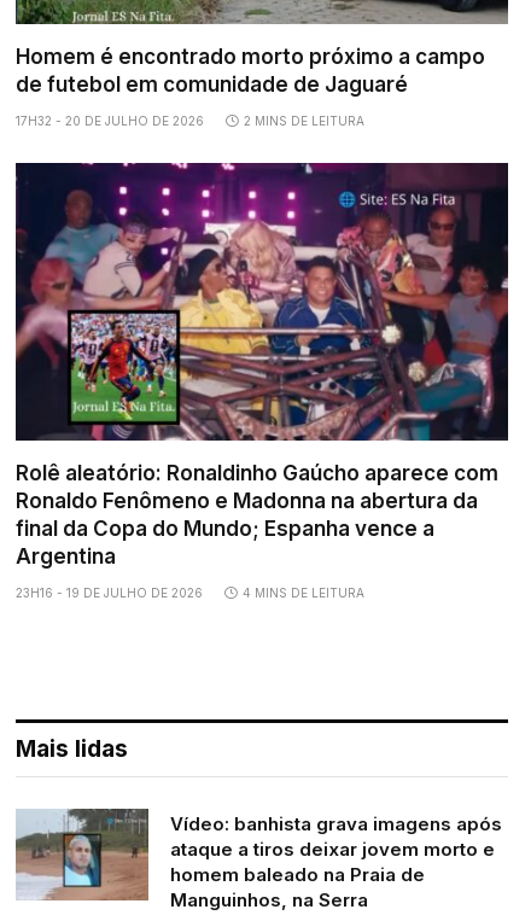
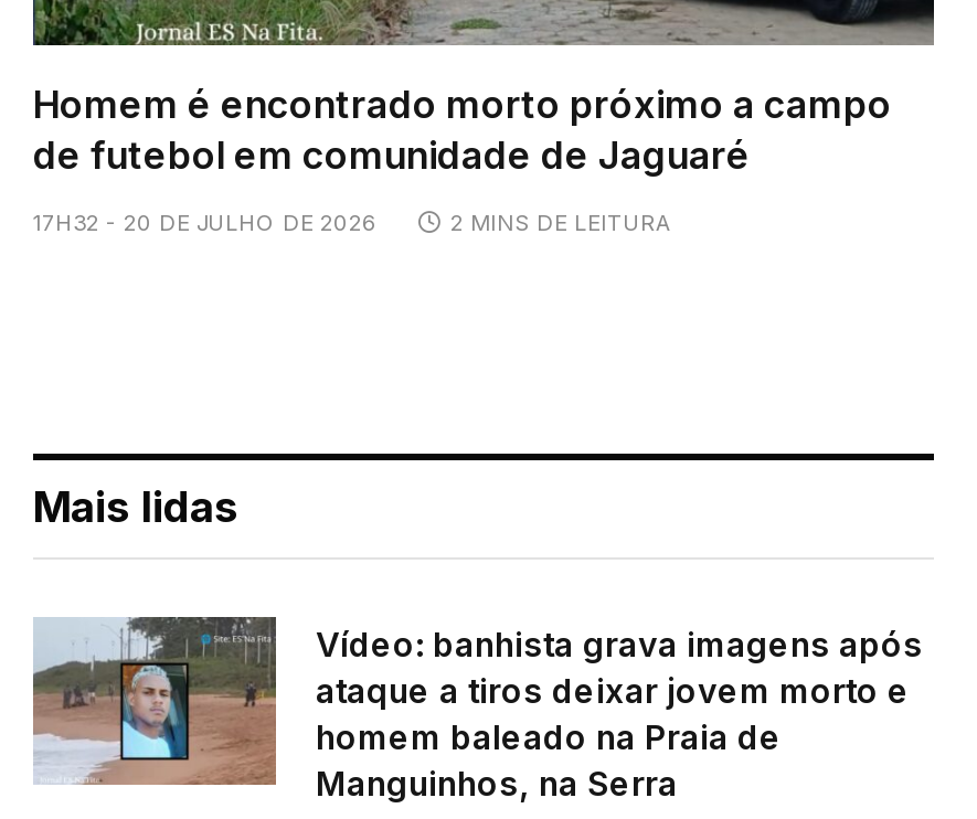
[16,162,509,599] [image] | Rolê aleatório: Ronaldinho Gaúcho aparece com | Ronaldo Fenômeno e Madonna na abertura da | final da Copa do Mundo; Espanha vence a | Argentina | 23H16 - 19 DE JULHO DE 2026 | 4 MINS DE LEITURA -> none

